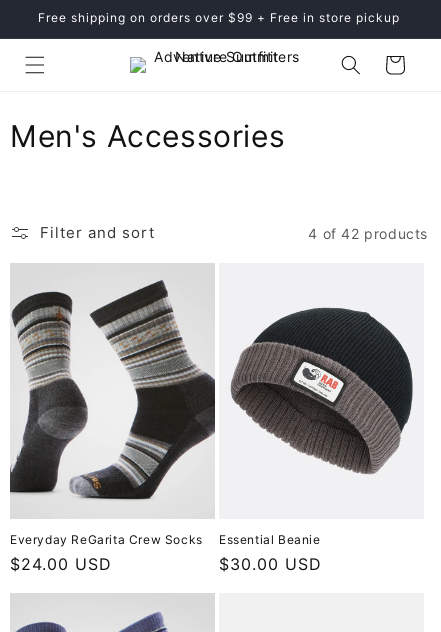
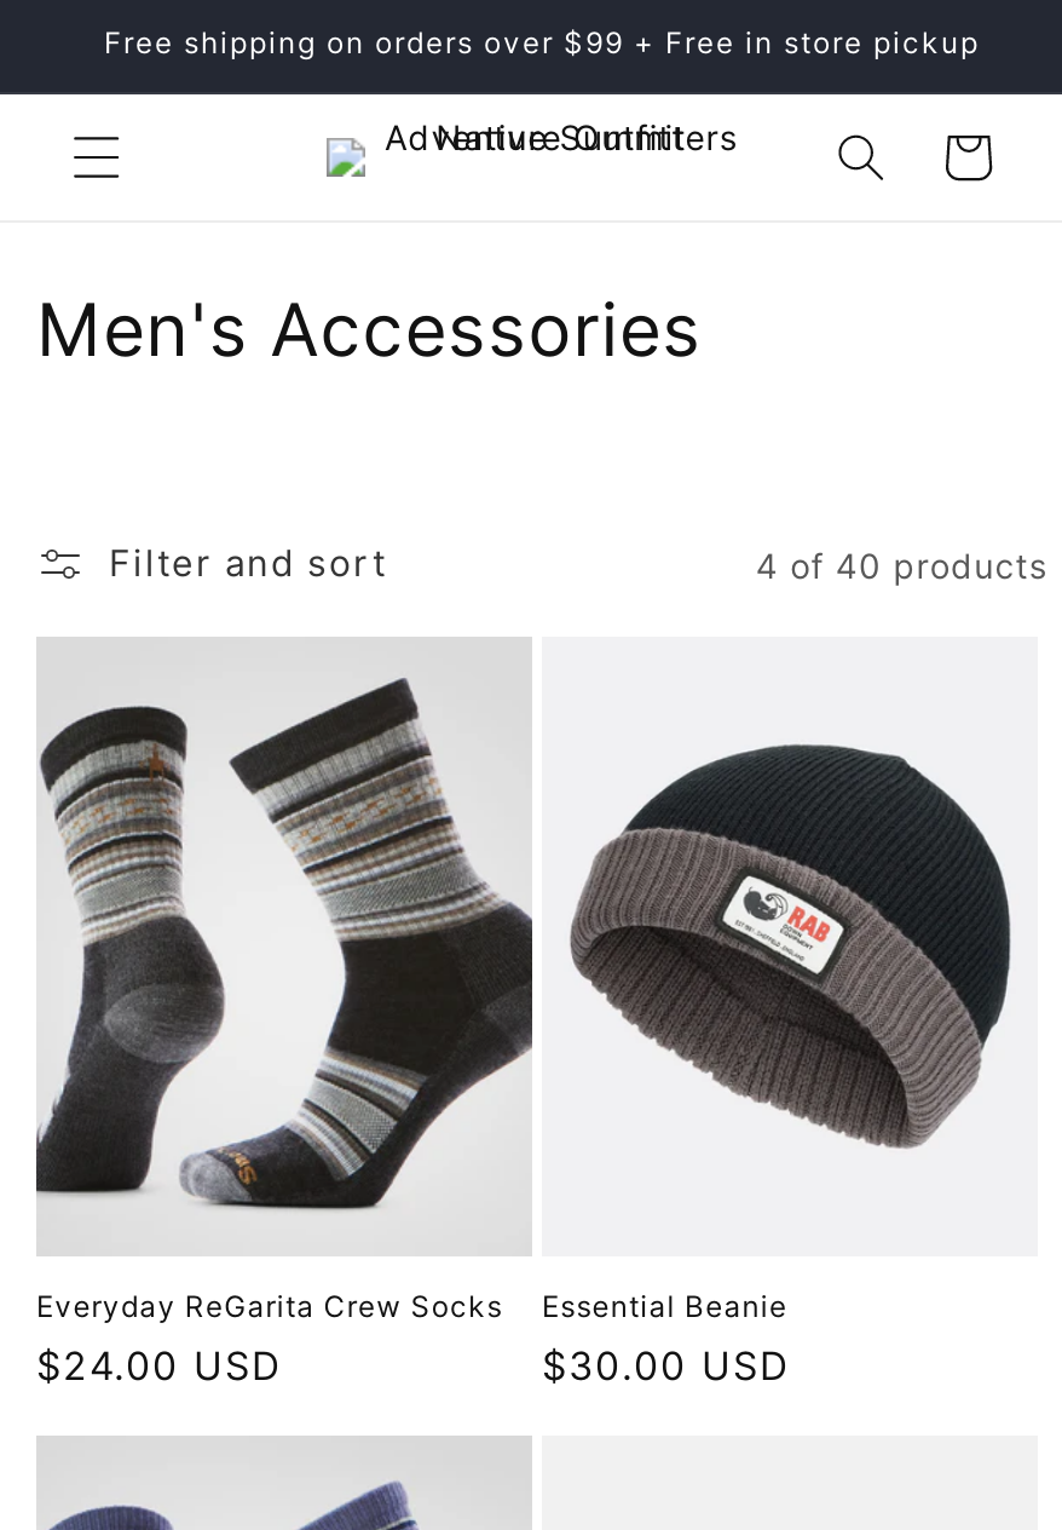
[308,224,428,241] 4 of 42 products -> [756,543,1047,585] 4 of 40 products

